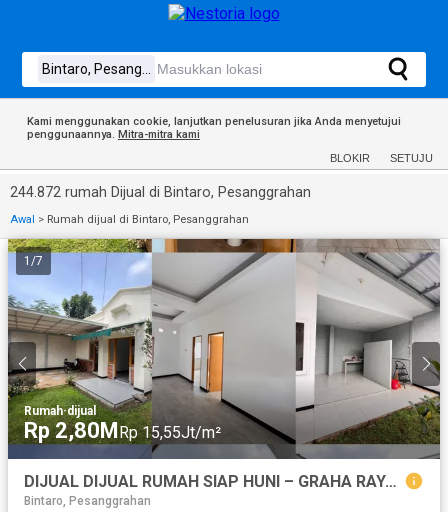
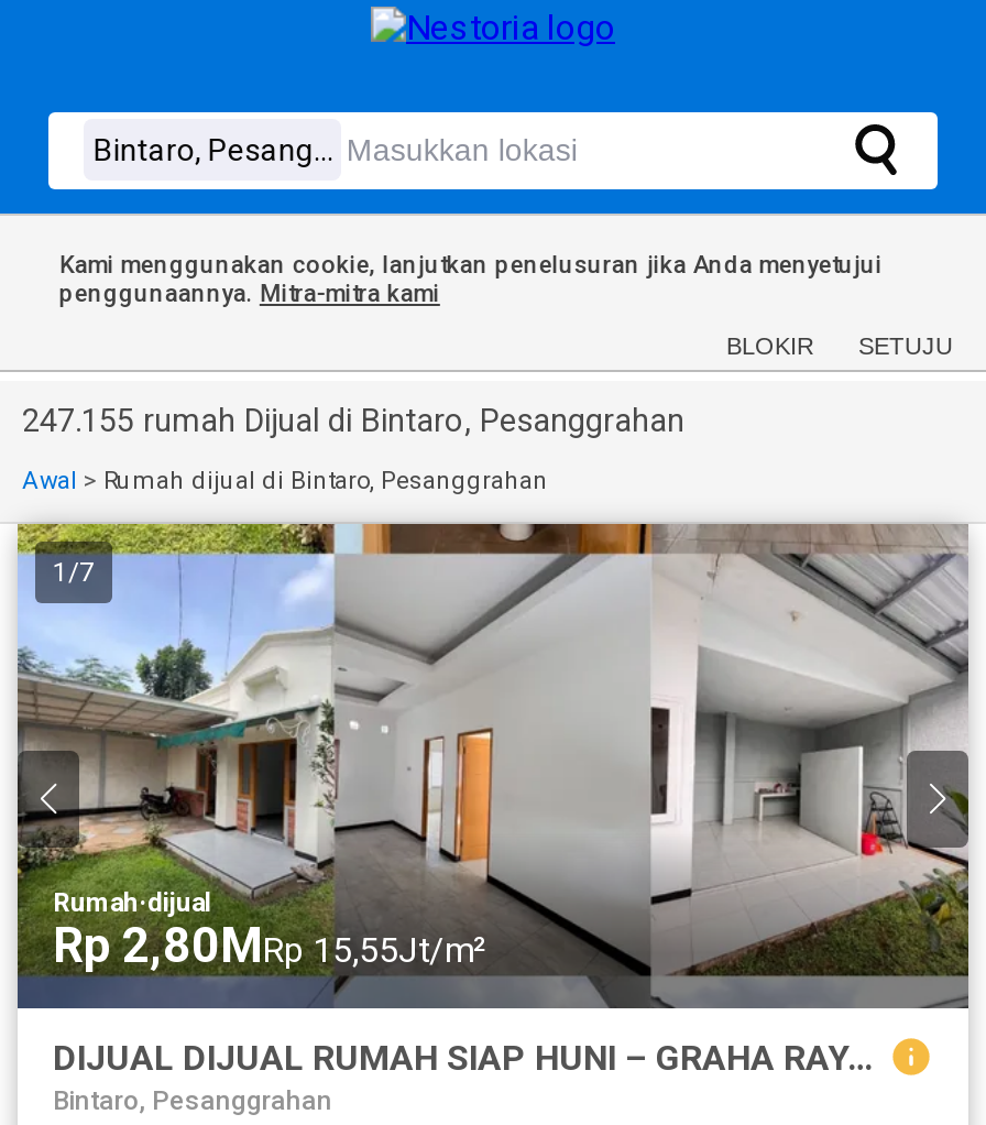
[10,184,311,201] 244.872 rumah Dijual di Bintaro, Pesanggrahan -> [22,403,684,440] 247.155 rumah Dijual di Bintaro, Pesanggrahan

